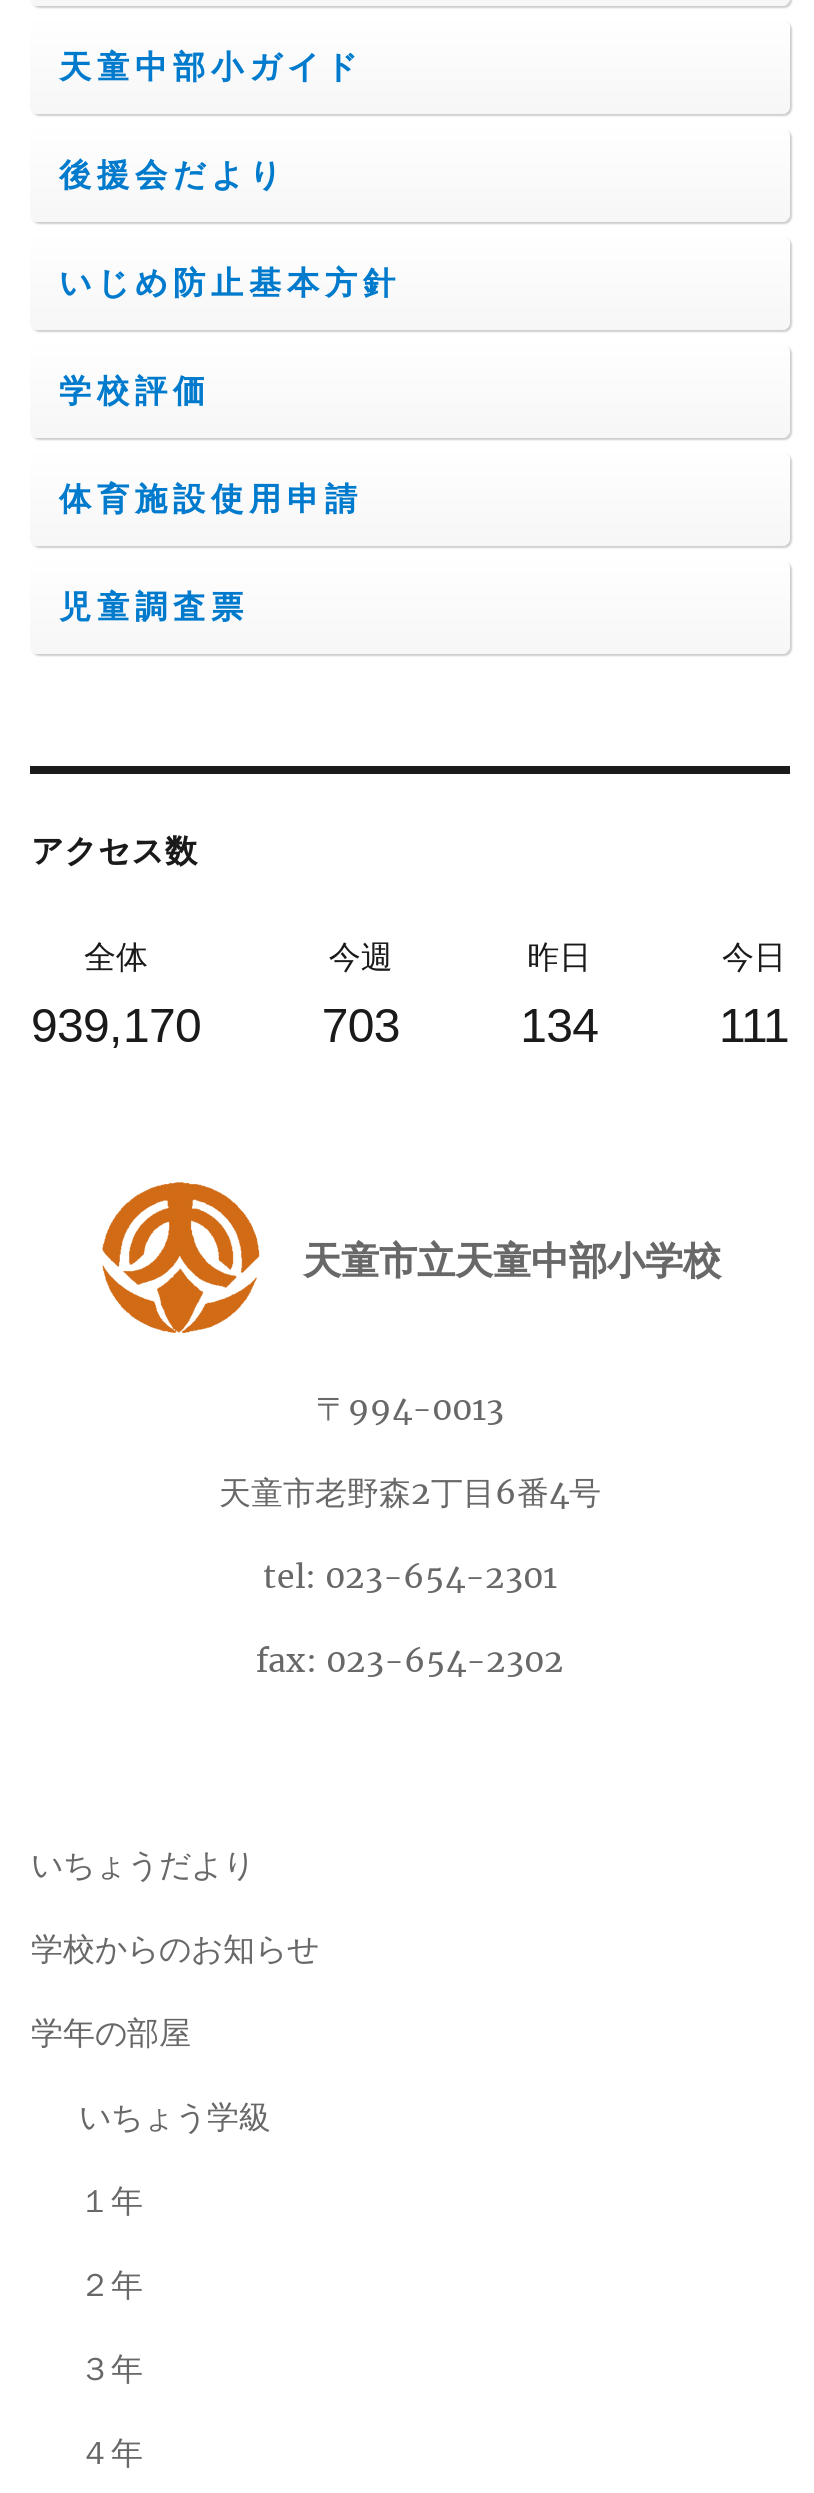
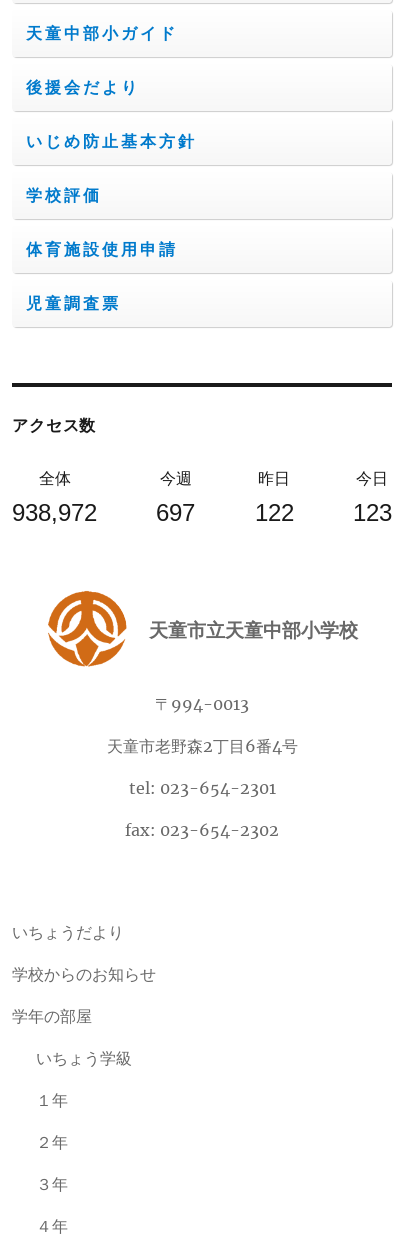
[31,998,201,1052] 939,170 -> [12,499,97,526] 938,972
[322,998,400,1052] 703 -> [156,499,195,526] 697
[520,998,598,1052] 134 -> [254,499,293,526] 122
[719,998,789,1052] 111 -> [352,499,391,526] 123

